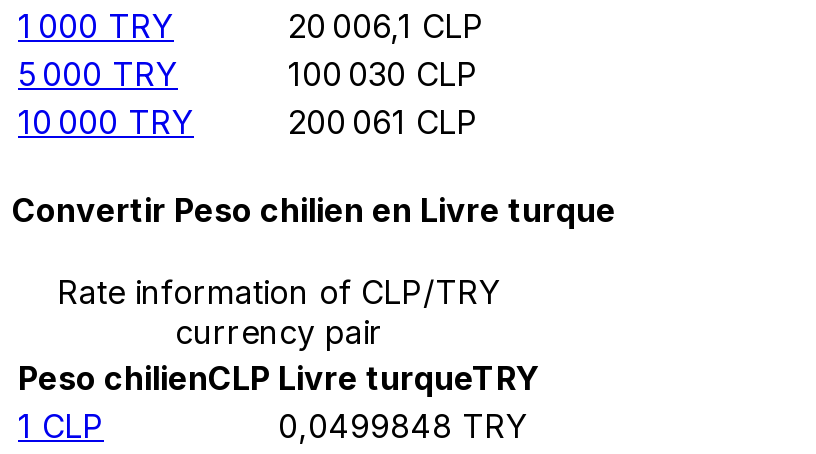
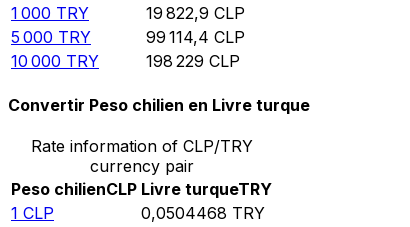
[288,6,484,46] 20 006,1 CLP -> [146,3,245,23] 19 822,9 CLP
[288,54,478,94] 100 030 CLP -> [146,27,245,47] 99 114,4 CLP
[288,102,478,142] 200 061 CLP -> [146,51,240,71] 198 229 CLP
[278,407,528,447] 0,0499848 TRY -> [141,203,265,223] 0,0504468 TRY

